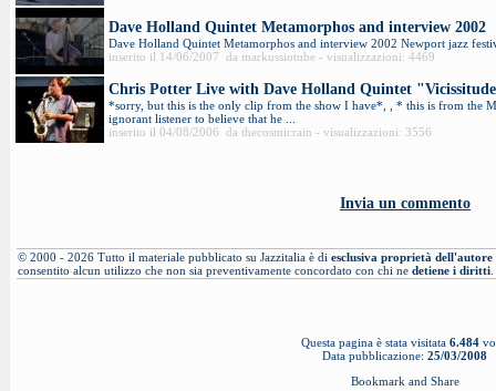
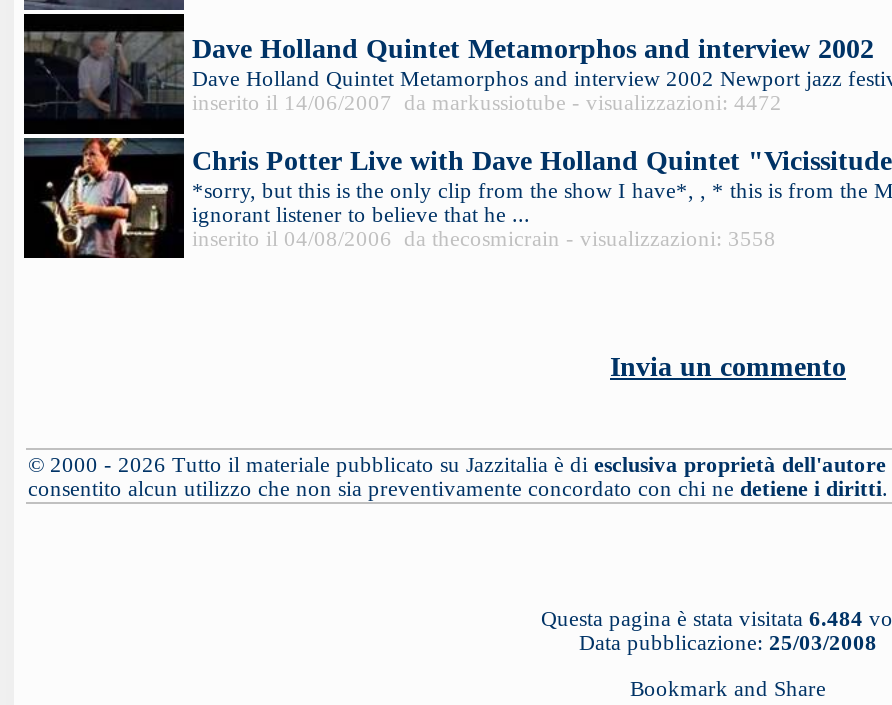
[108,50,435,63] inserito il 14/06/2007 da markussiotube - visualizzazioni: 4469 -> [192,90,782,114] inserito il 14/06/2007 da markussiotube - visualizzazioni: 4472
[108,125,432,138] inserito il 04/08/2006 da thecosmicrain - visualizzazioni: 3556 -> [192,226,776,250] inserito il 04/08/2006 da thecosmicrain - visualizzazioni: 3558

